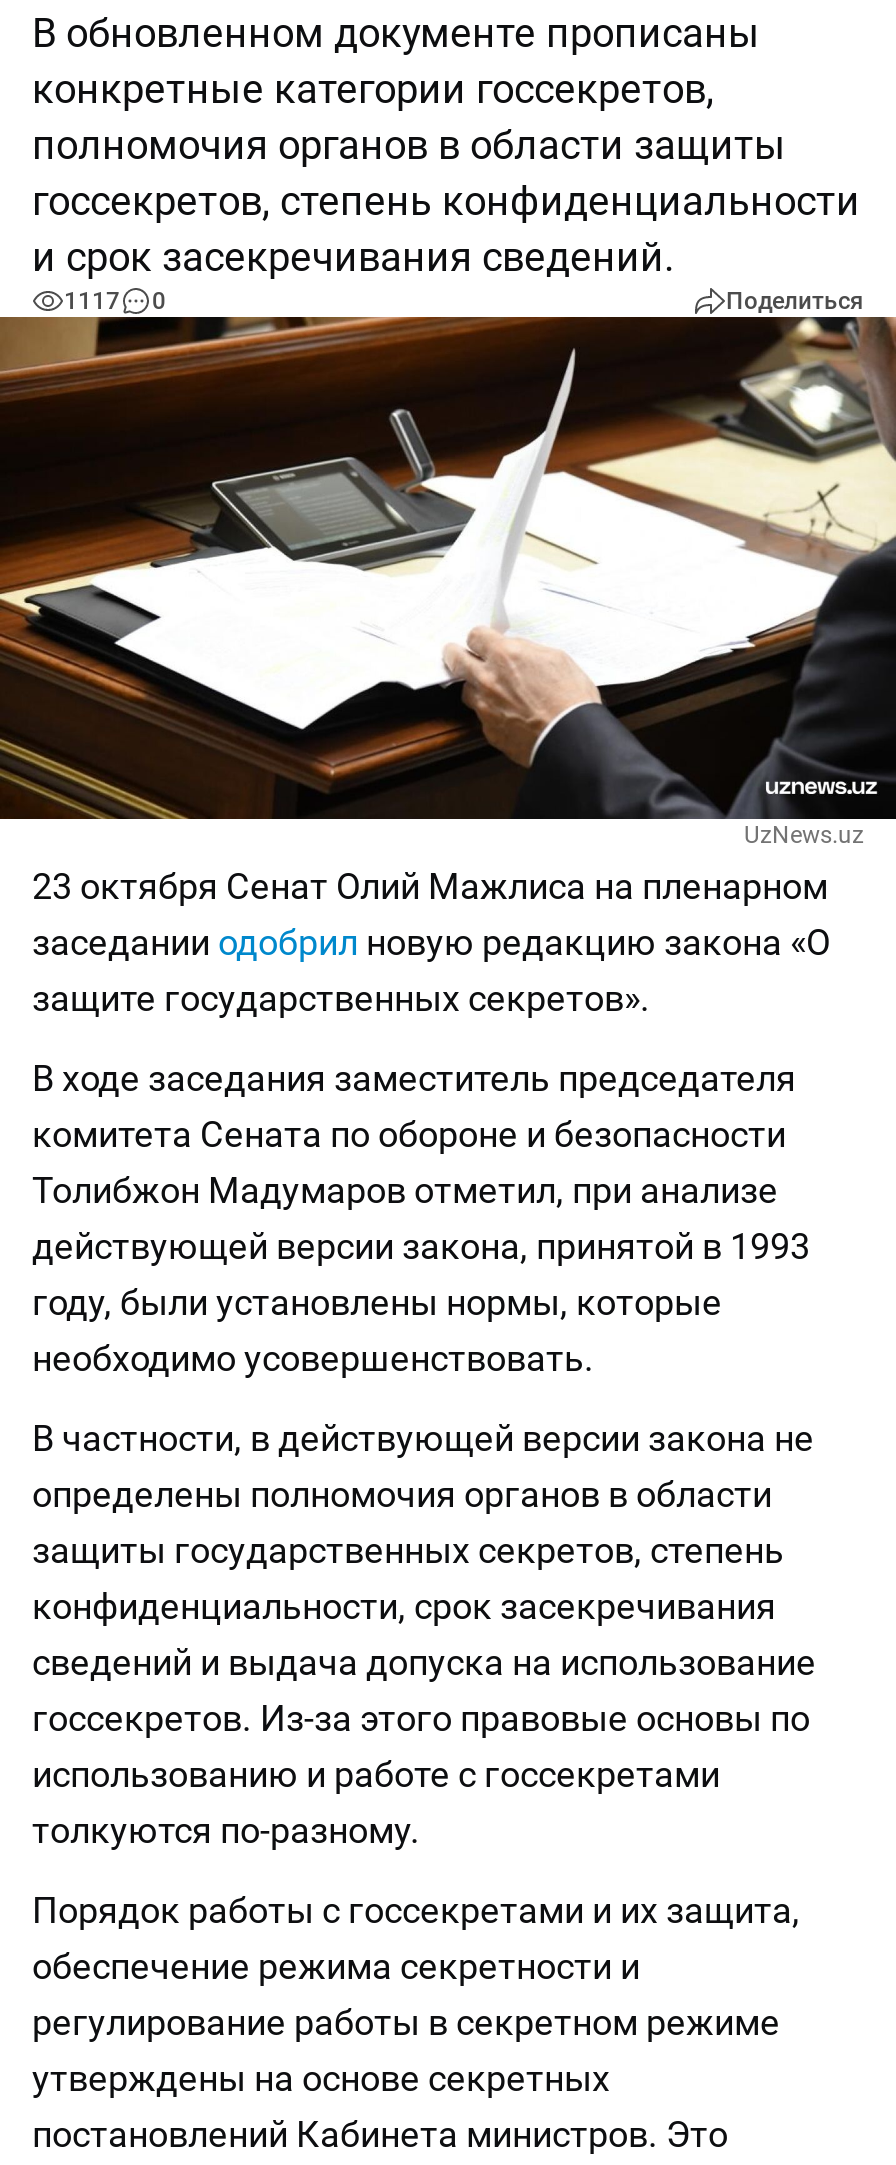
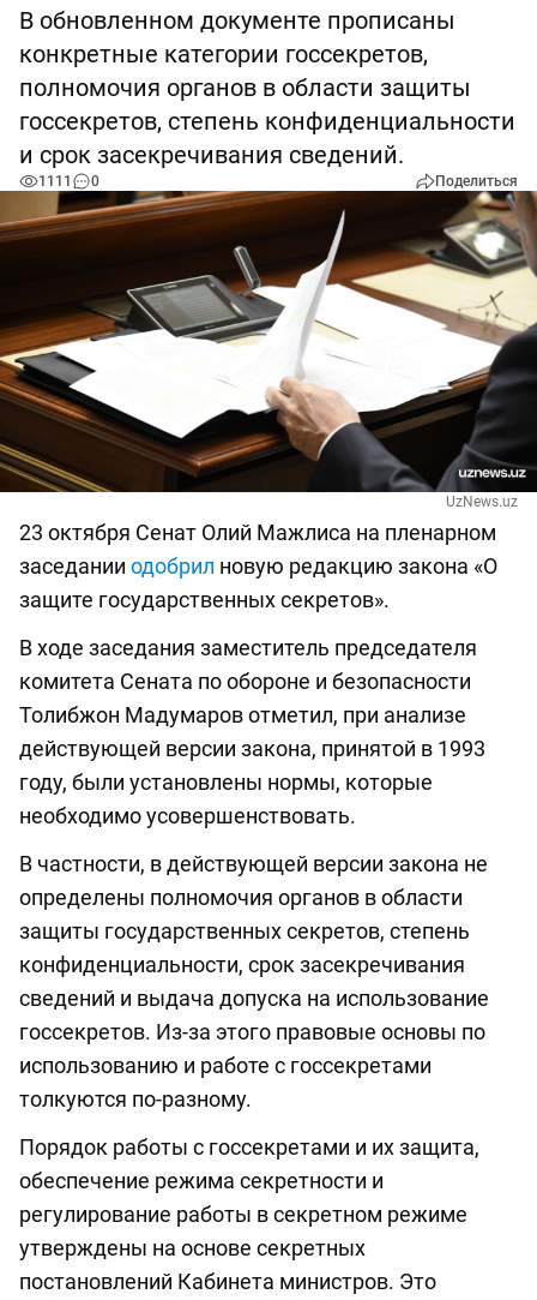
[64,287,166,315] 1117 0 -> [38,173,99,190] 1111 0

